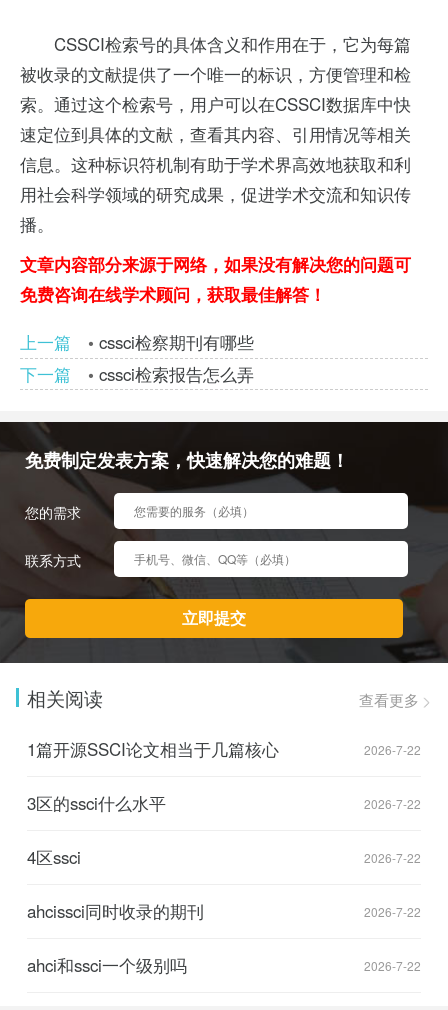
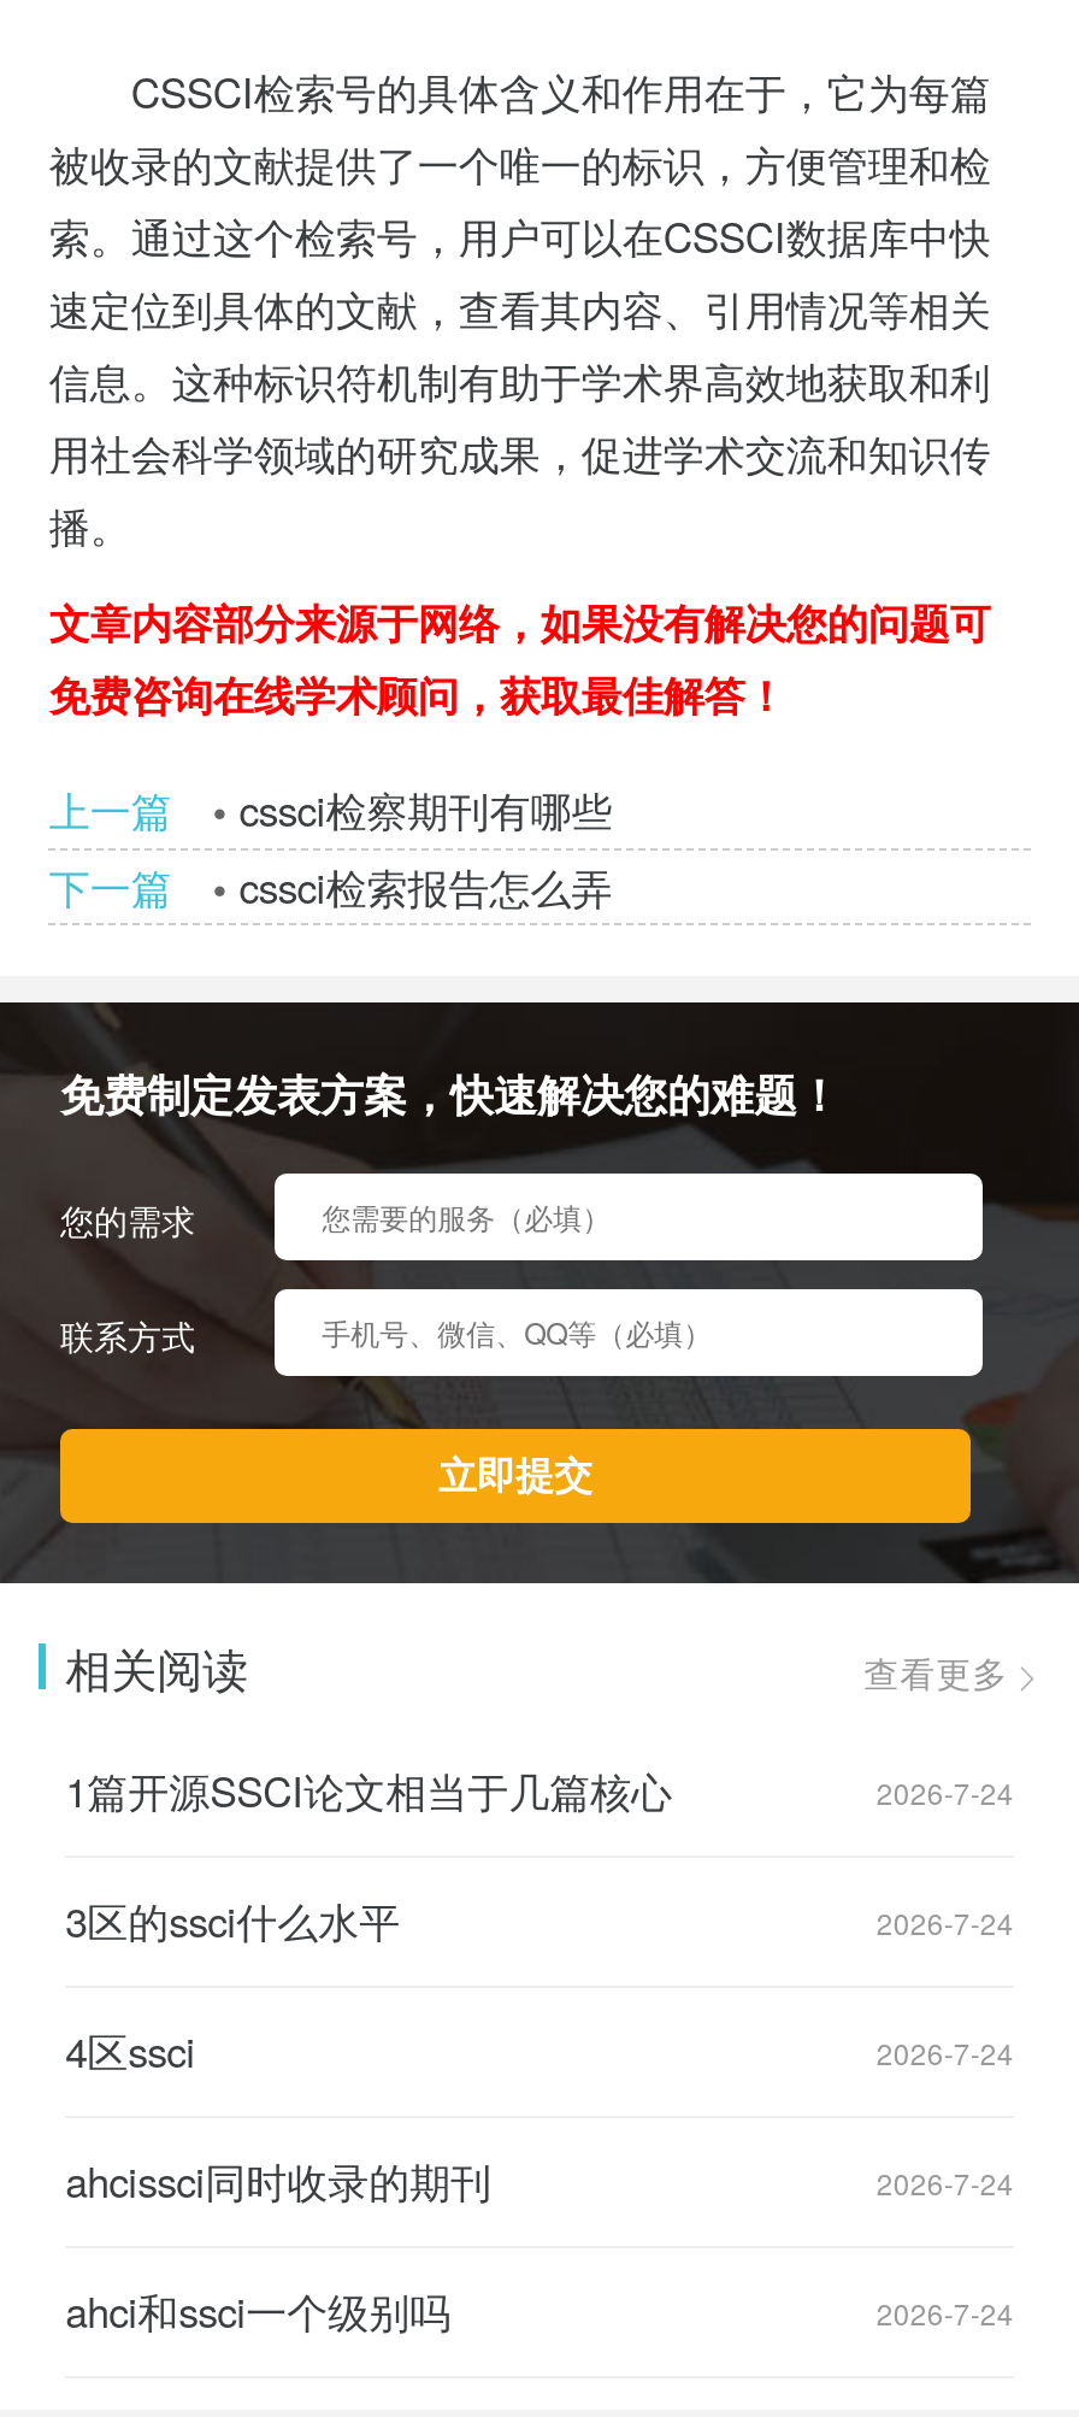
[364,741,421,758] 2026-7-22 -> [876,1771,1014,1812] 2026-7-24
[364,795,421,812] 2026-7-22 -> [876,1901,1014,1942] 2026-7-24
[364,849,421,866] 2026-7-22 -> [876,2031,1014,2072] 2026-7-24
[364,903,421,920] 2026-7-22 -> [876,2161,1014,2202] 2026-7-24
[364,957,421,974] 2026-7-22 -> [876,2291,1014,2332] 2026-7-24

